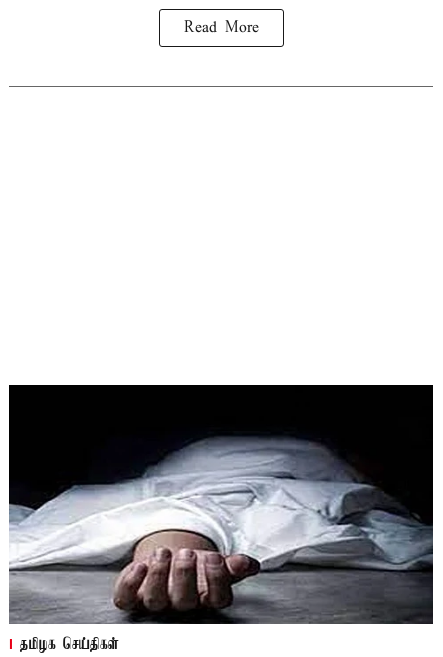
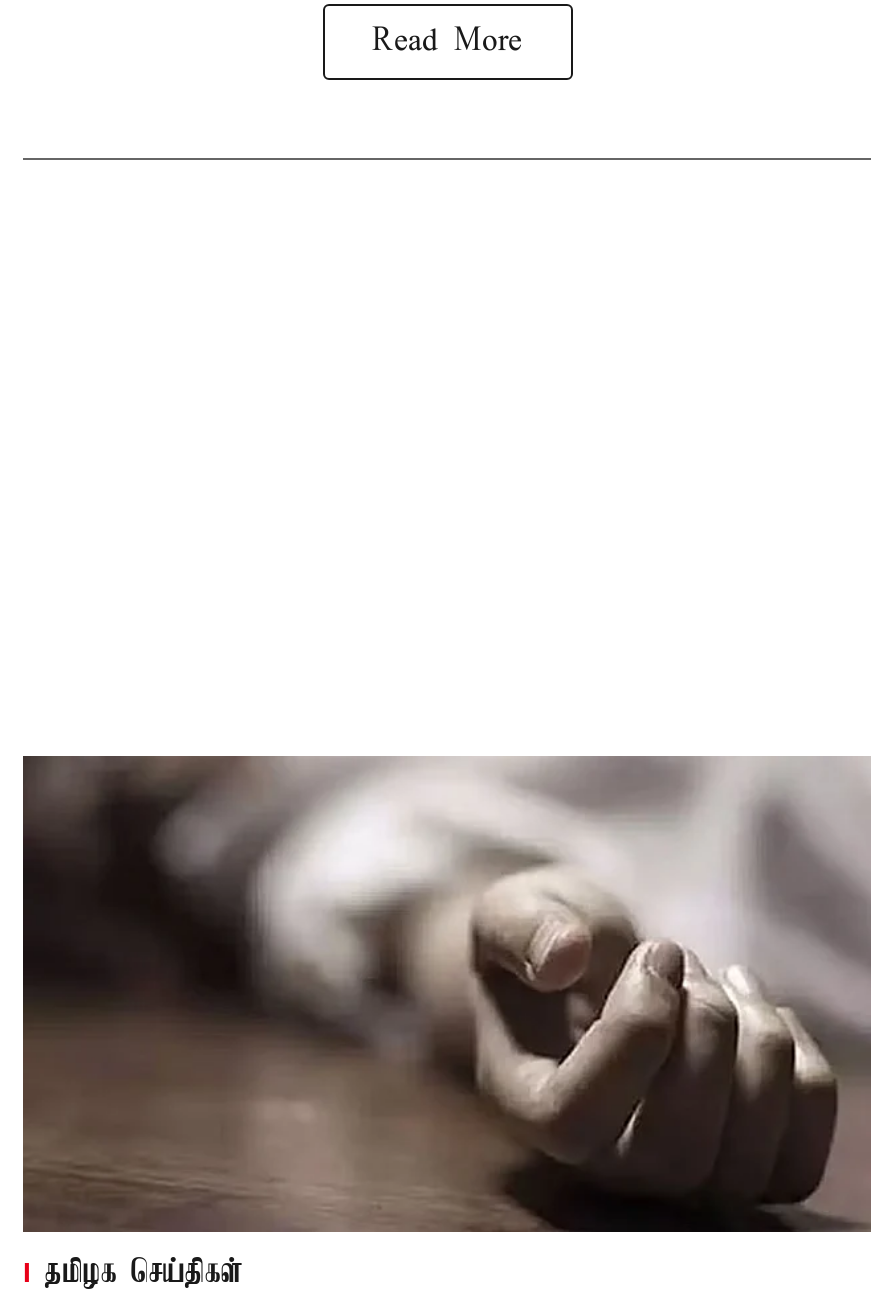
[9,384,434,625] [image] -> [21,755,873,1233] [image]

